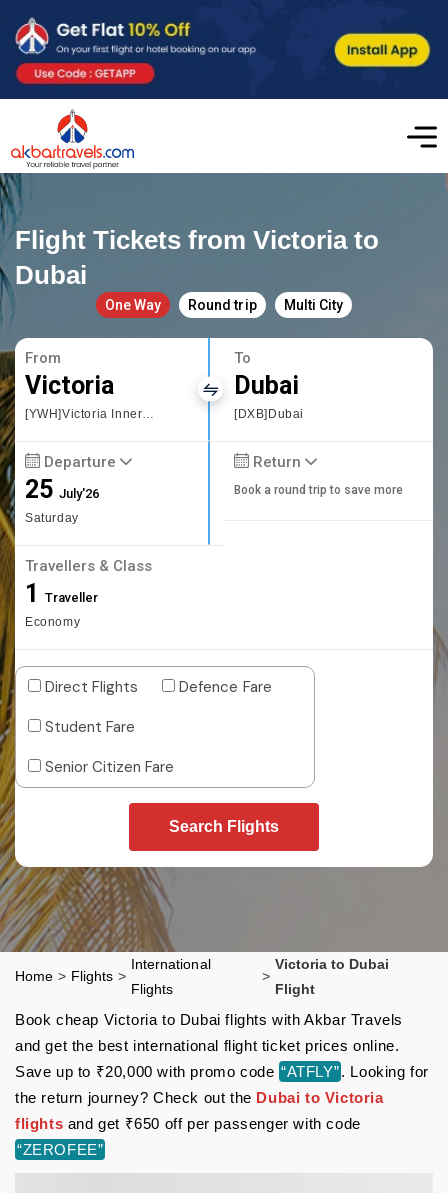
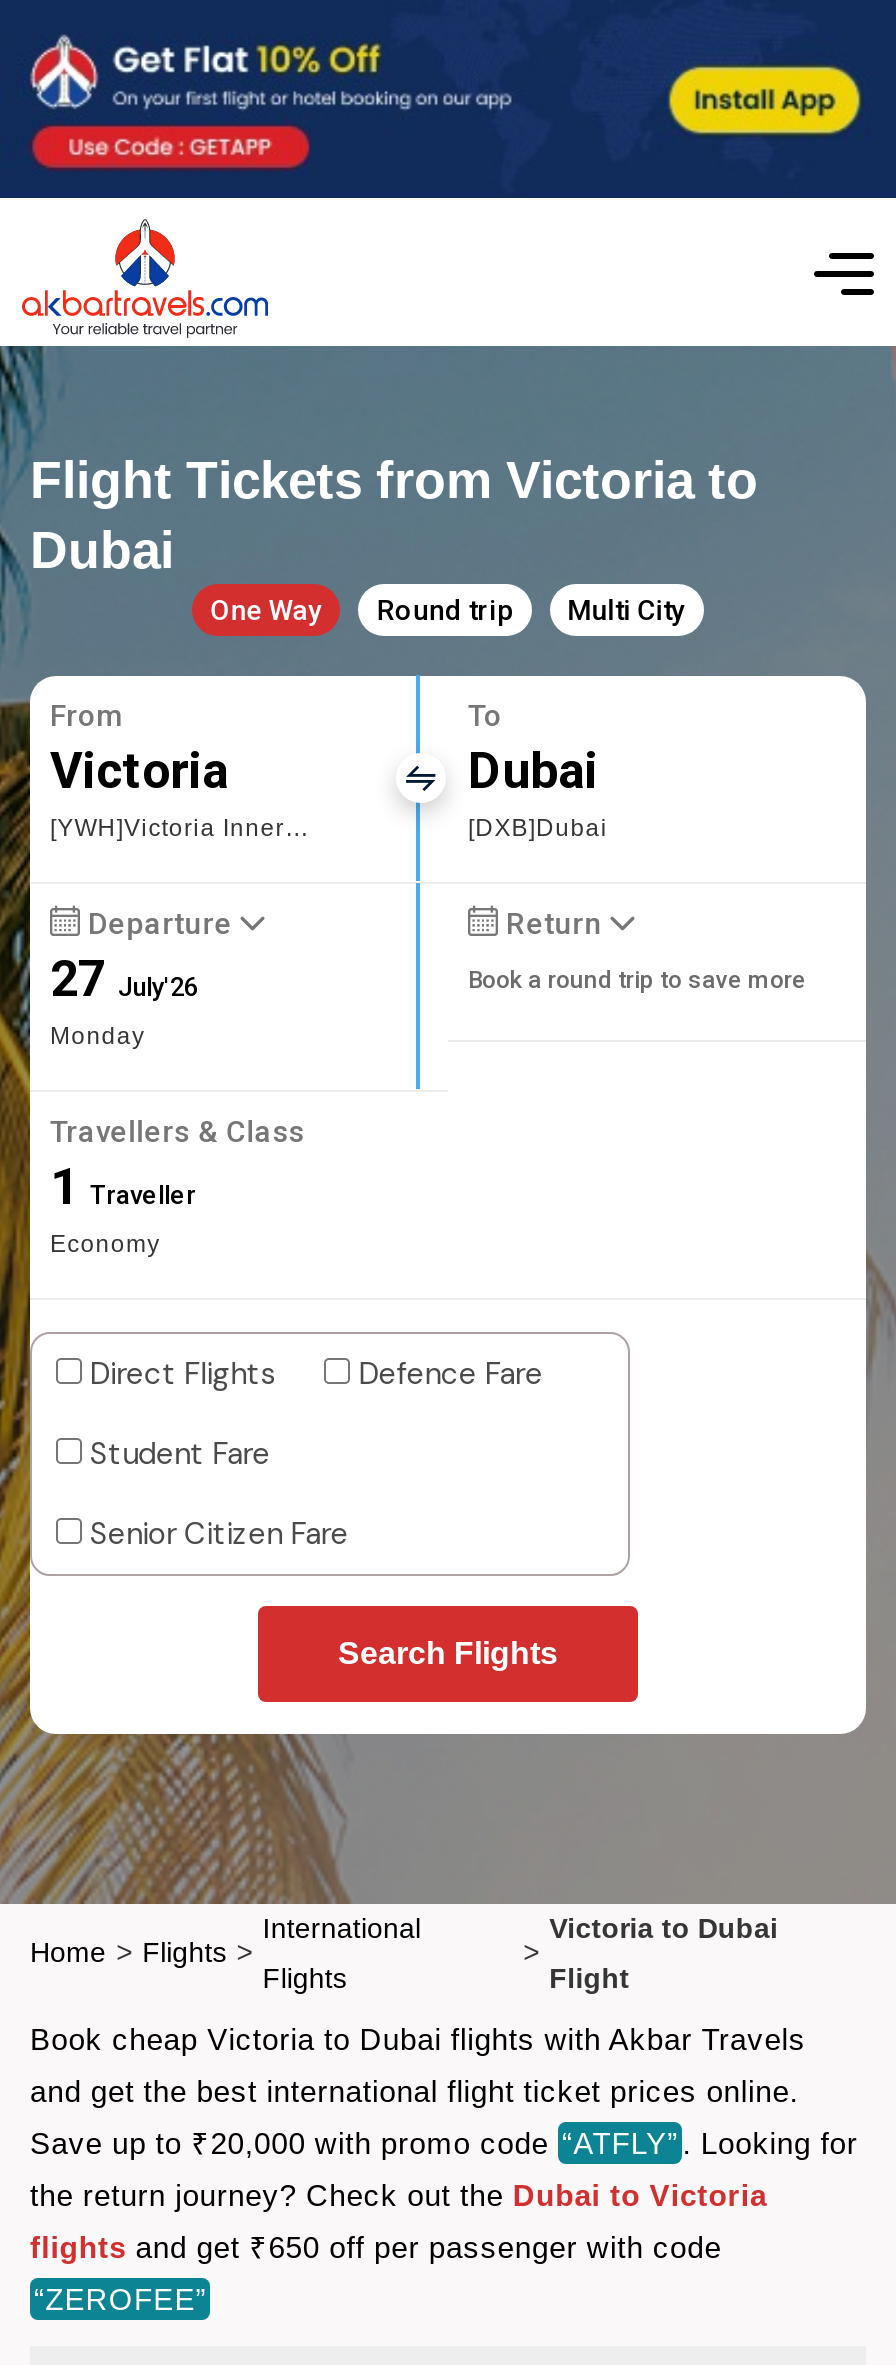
[25,475,99,525] 25 July'26 | Saturday -> [50,950,198,1050] 27 July'26 | Monday

